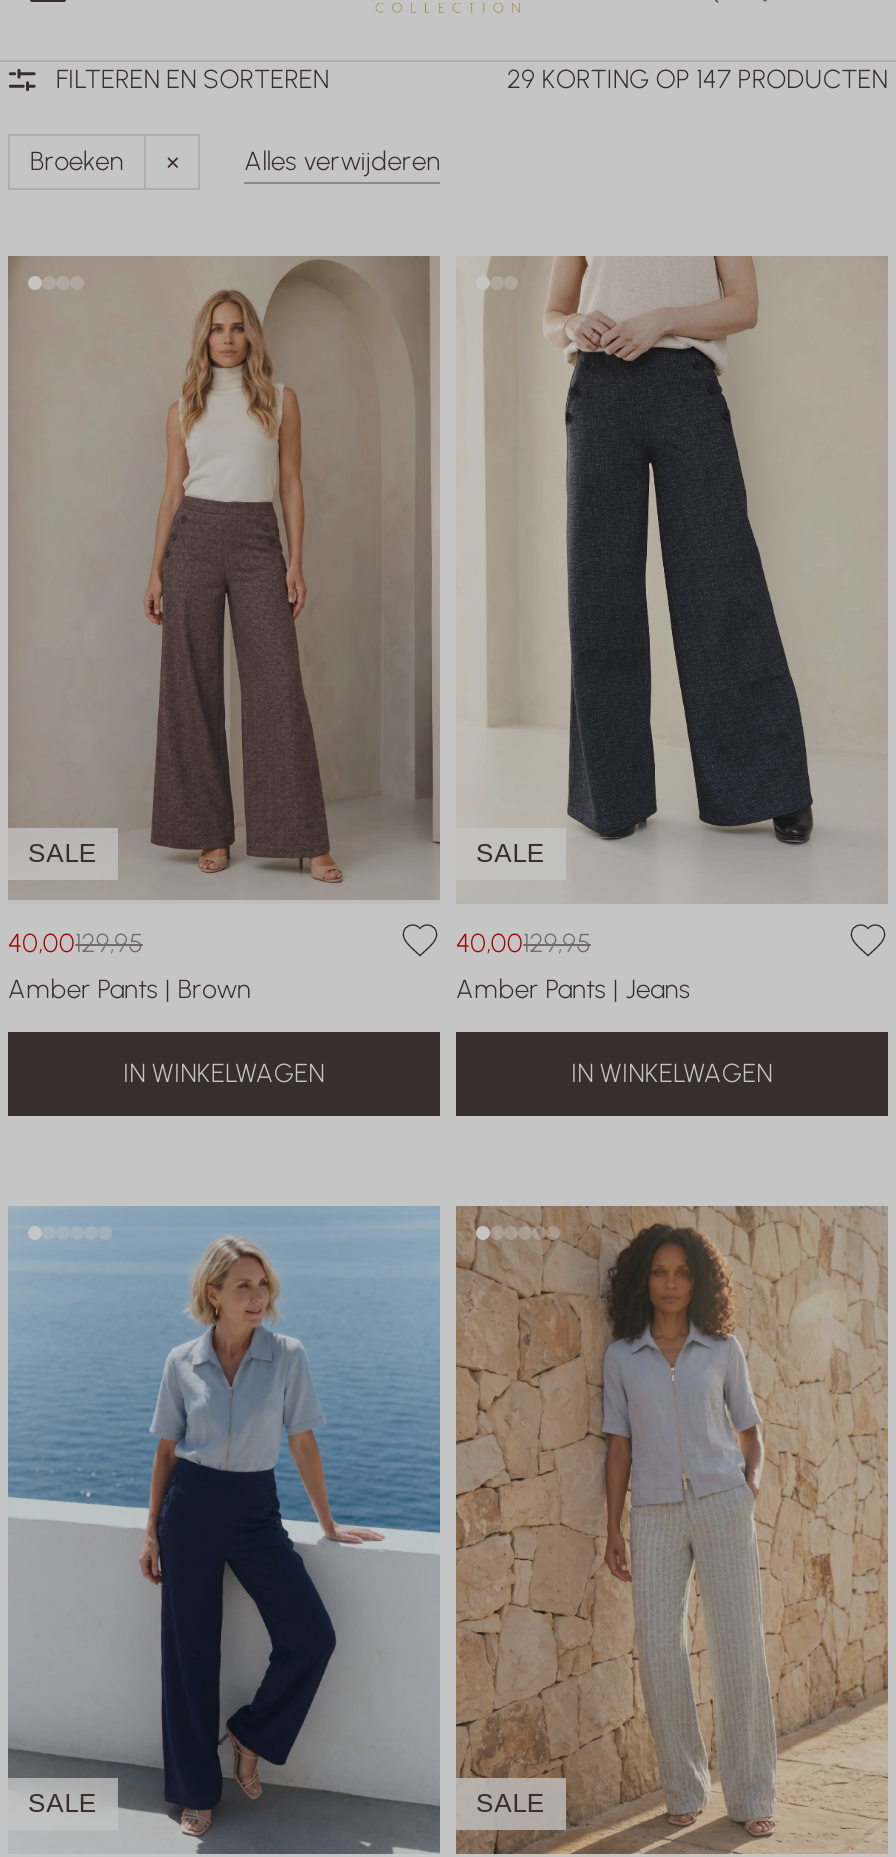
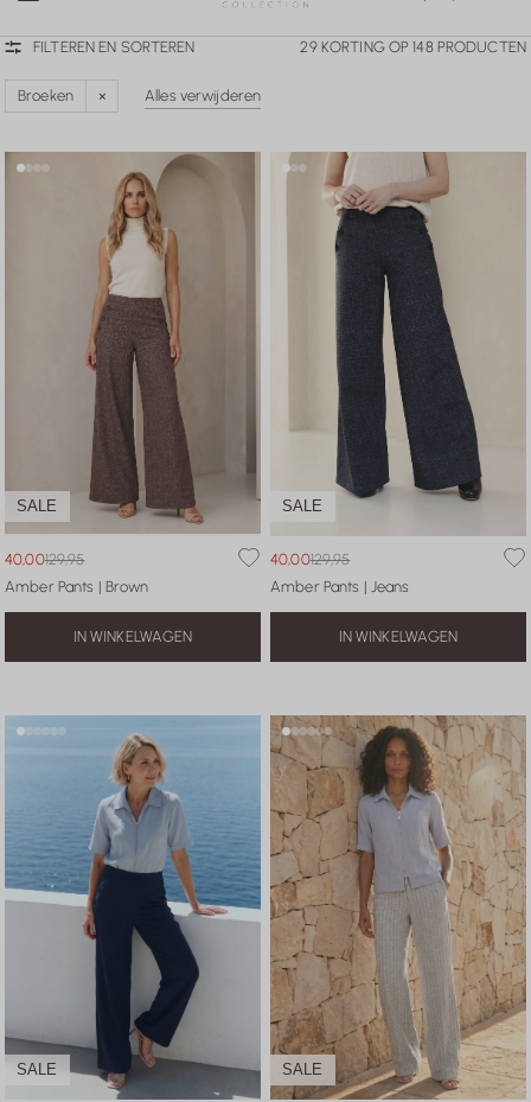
[507,64,888,94] 29 KORTING OP 147 PRODUCTEN -> [300,38,526,56] 29 KORTING OP 148 PRODUCTEN

